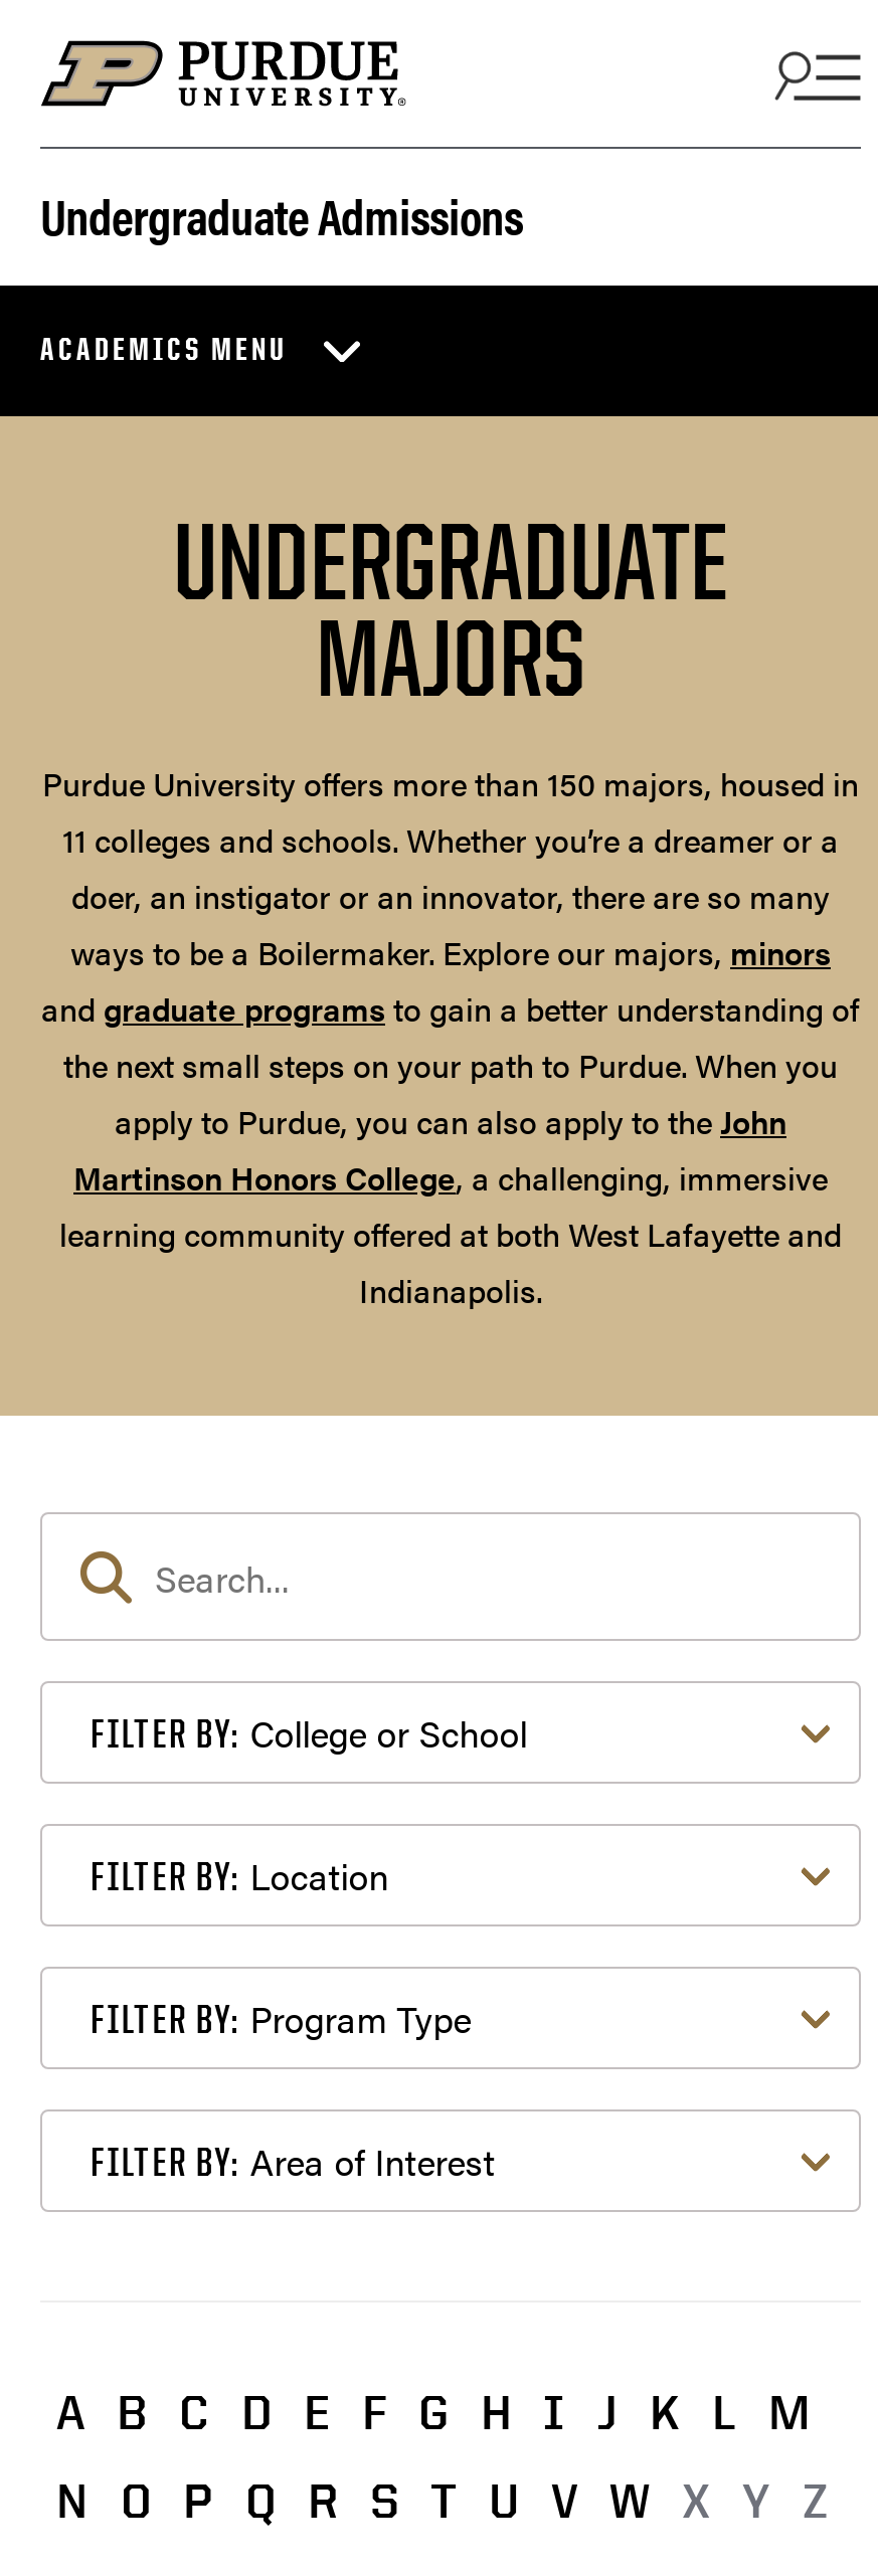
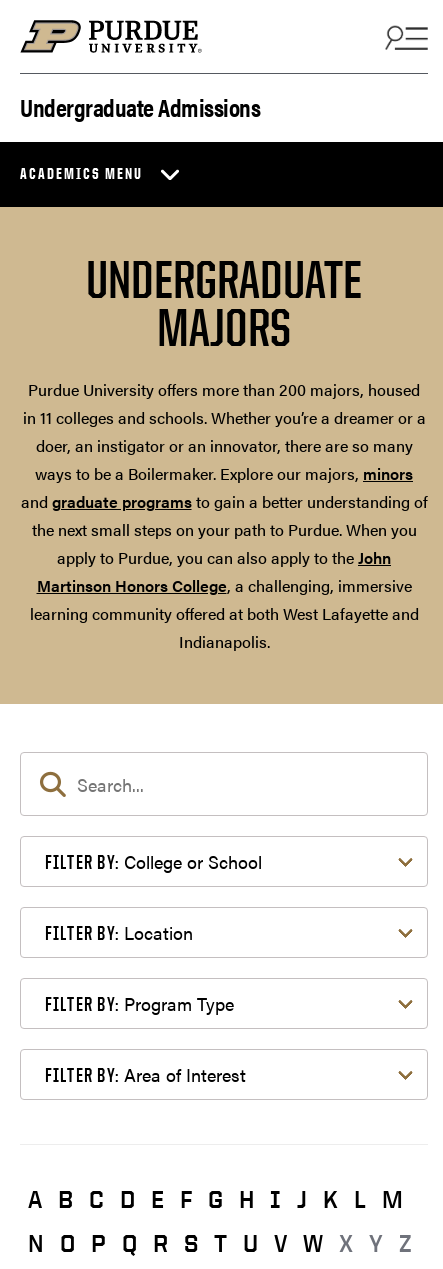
[42,761,859,863] Purdue University offers more than 150 majors, housed in | 11 colleges and schools. Whether you’re a dreamer or a -> [22,378,425,429] Purdue University offers more than 200 majors, housed | in 11 colleges and schools. Whether you’re a dreamer or a

